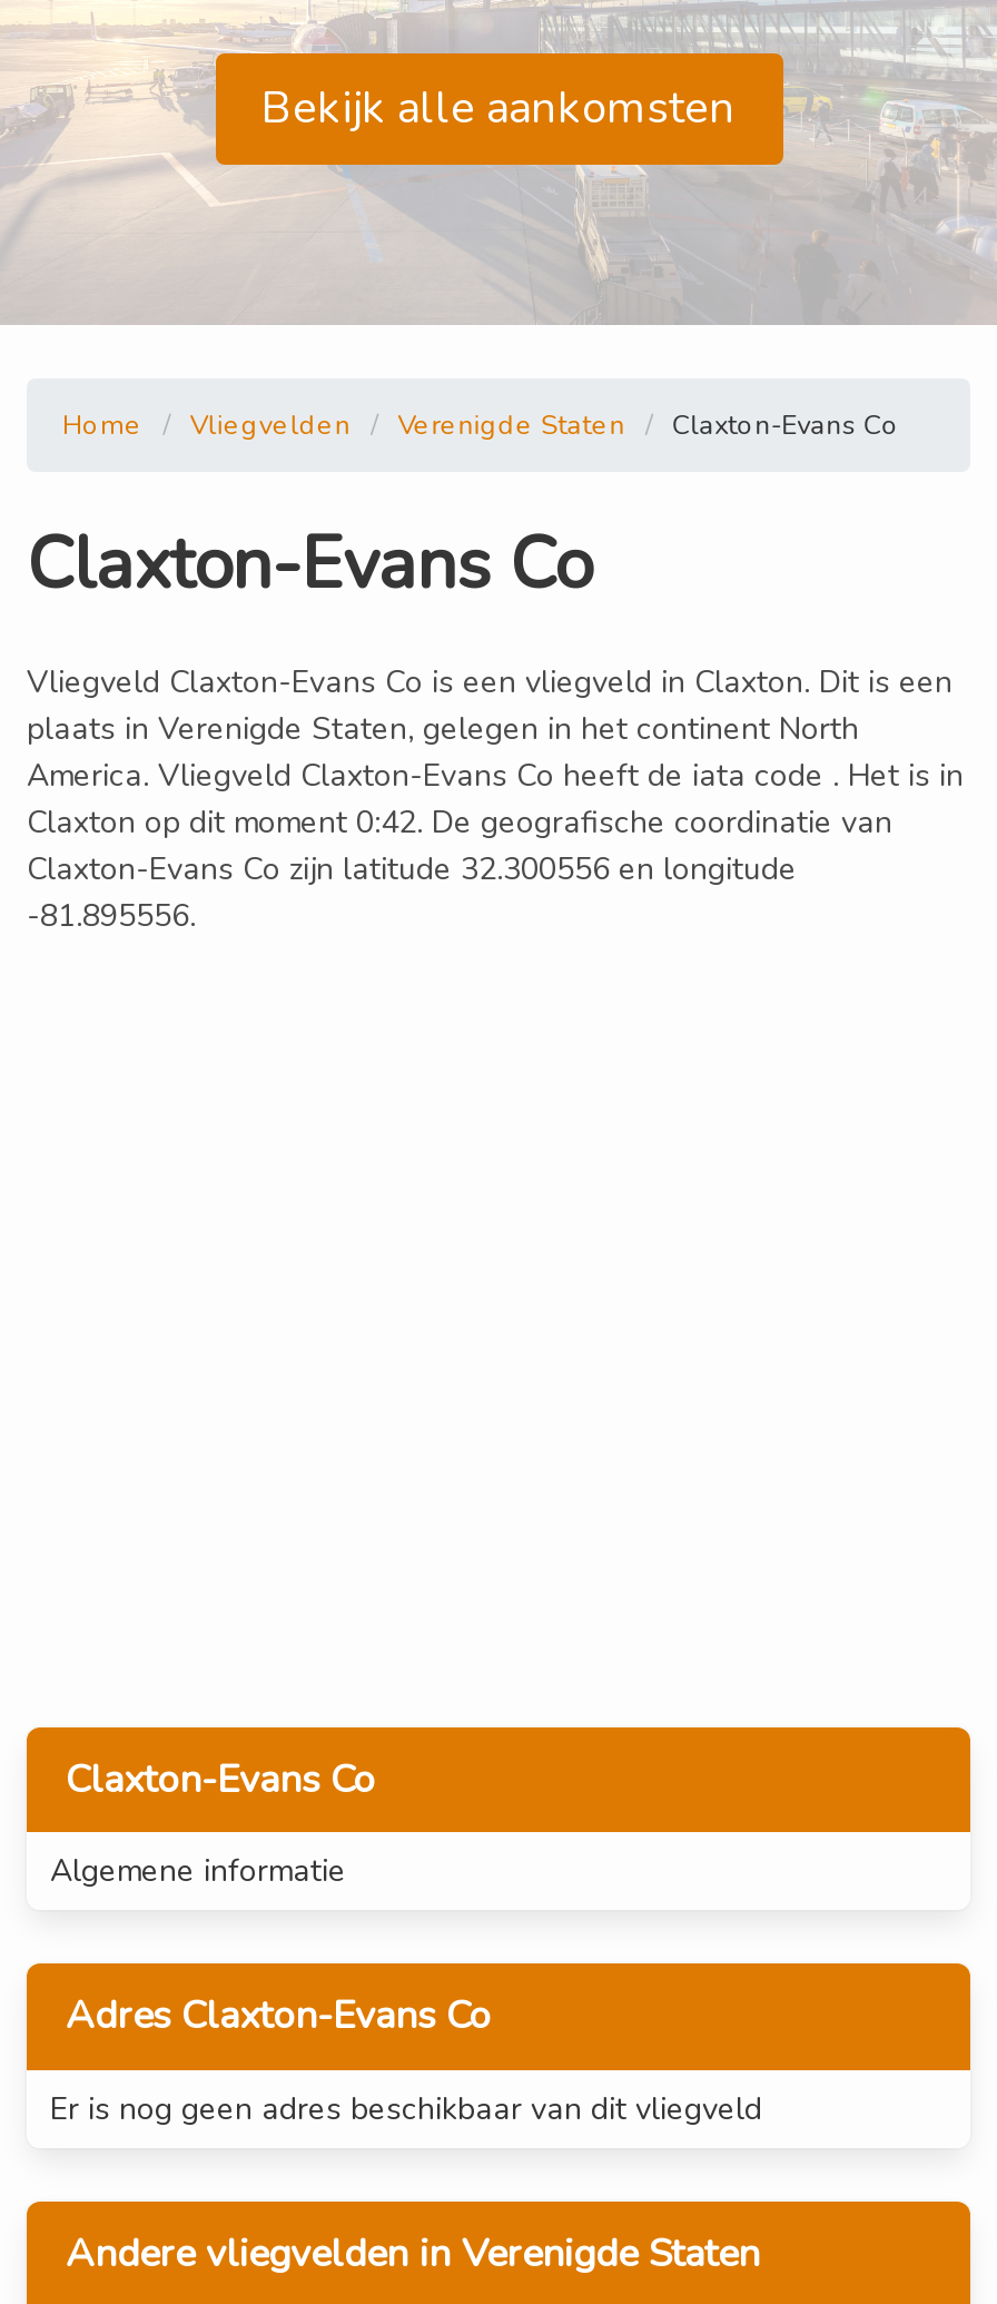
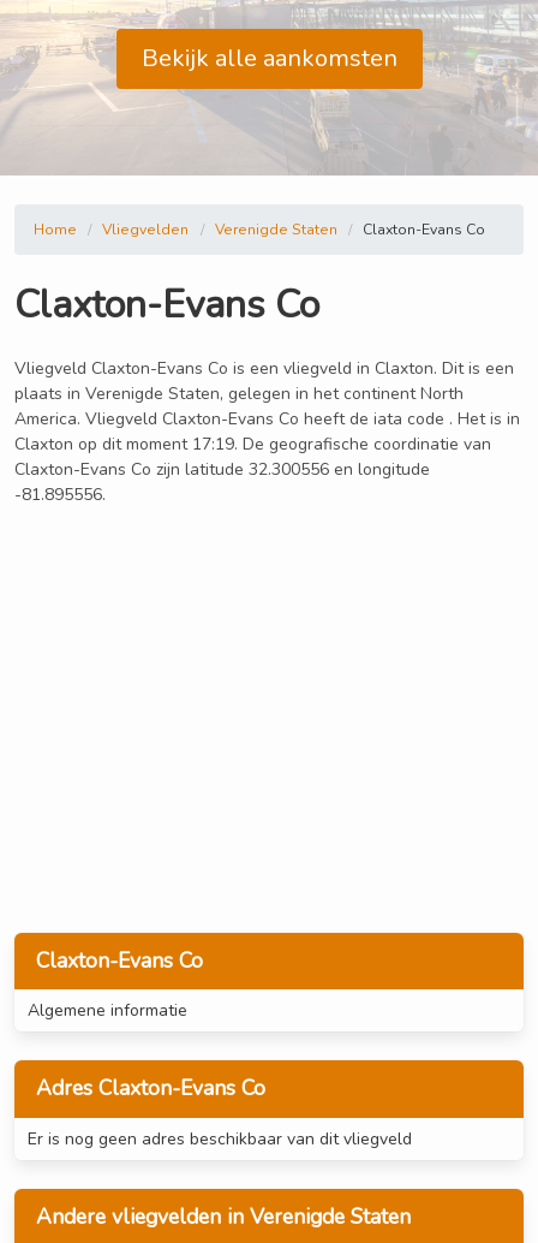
[27,801,892,844] Claxton op dit moment 0:42. De geografische coordinatie van -> [14,433,491,456] Claxton op dit moment 17:19. De geografische coordinatie van

